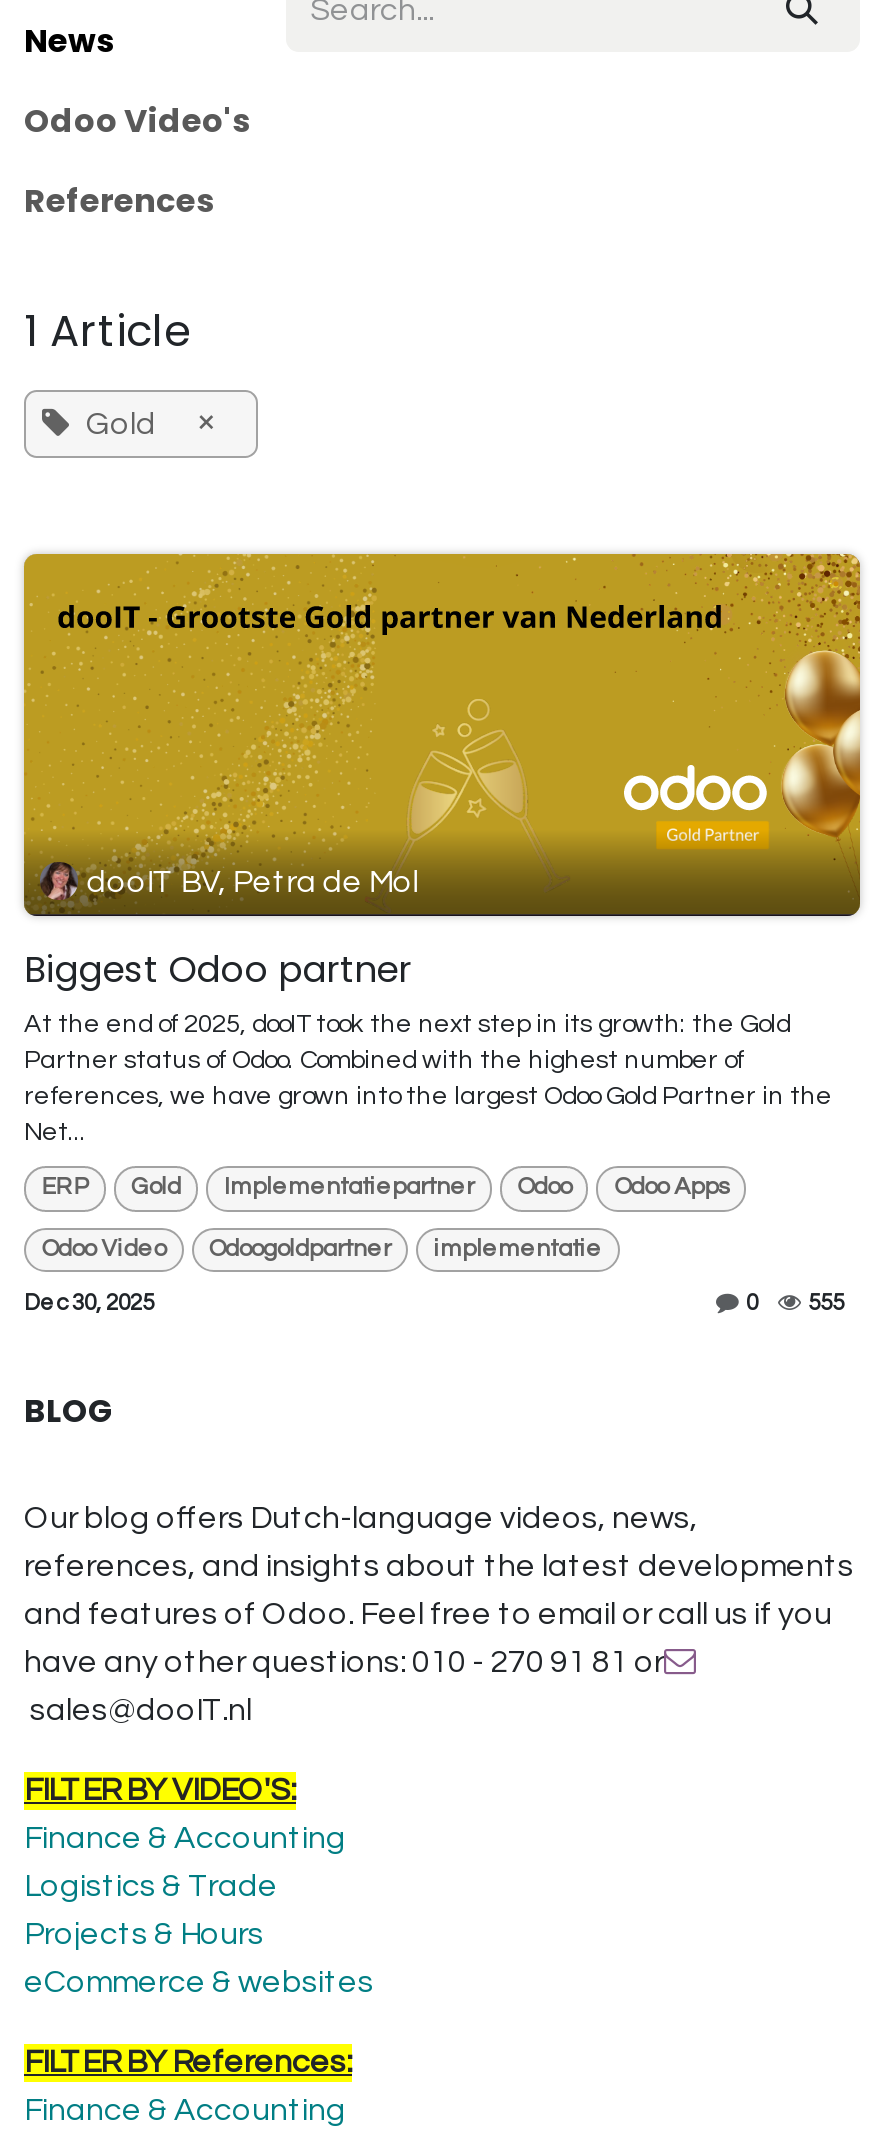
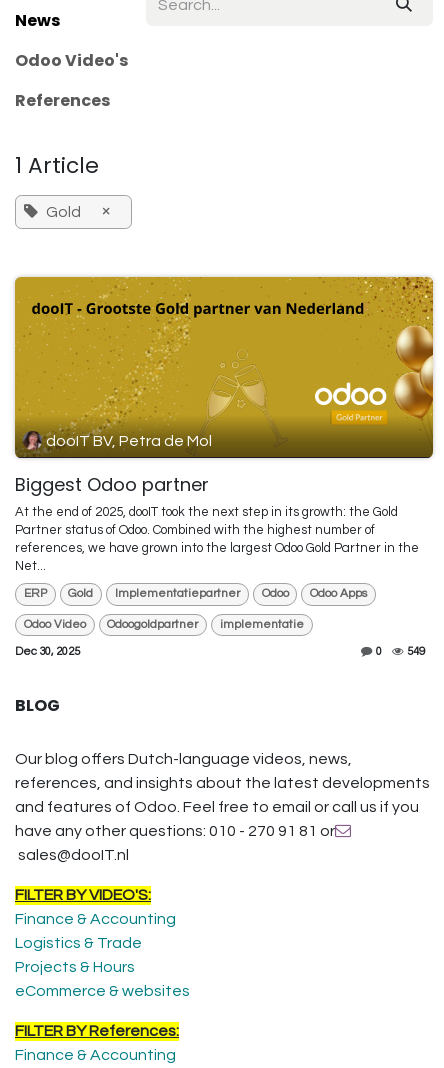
[808,1292,844,1314] 555 -> [407,646,425,657] 549

